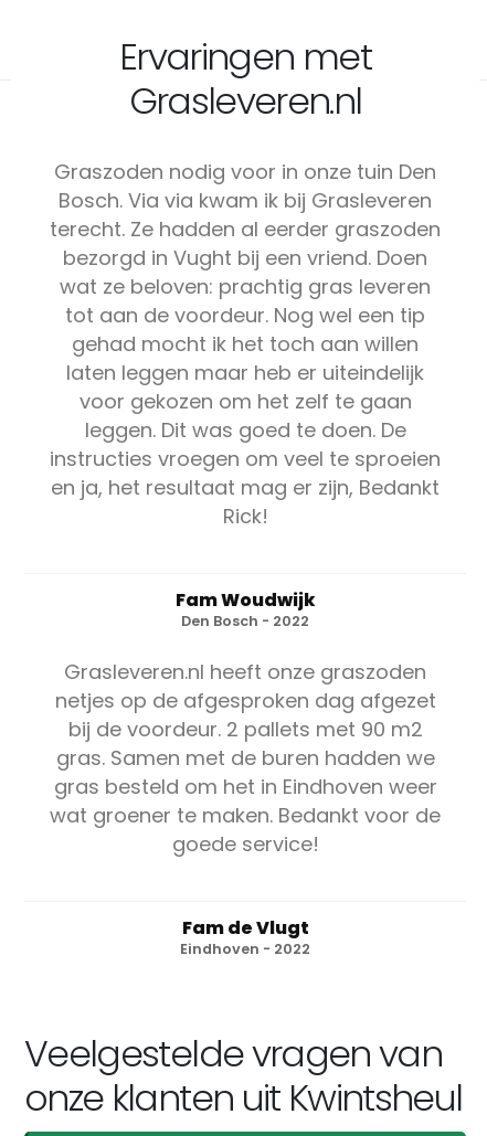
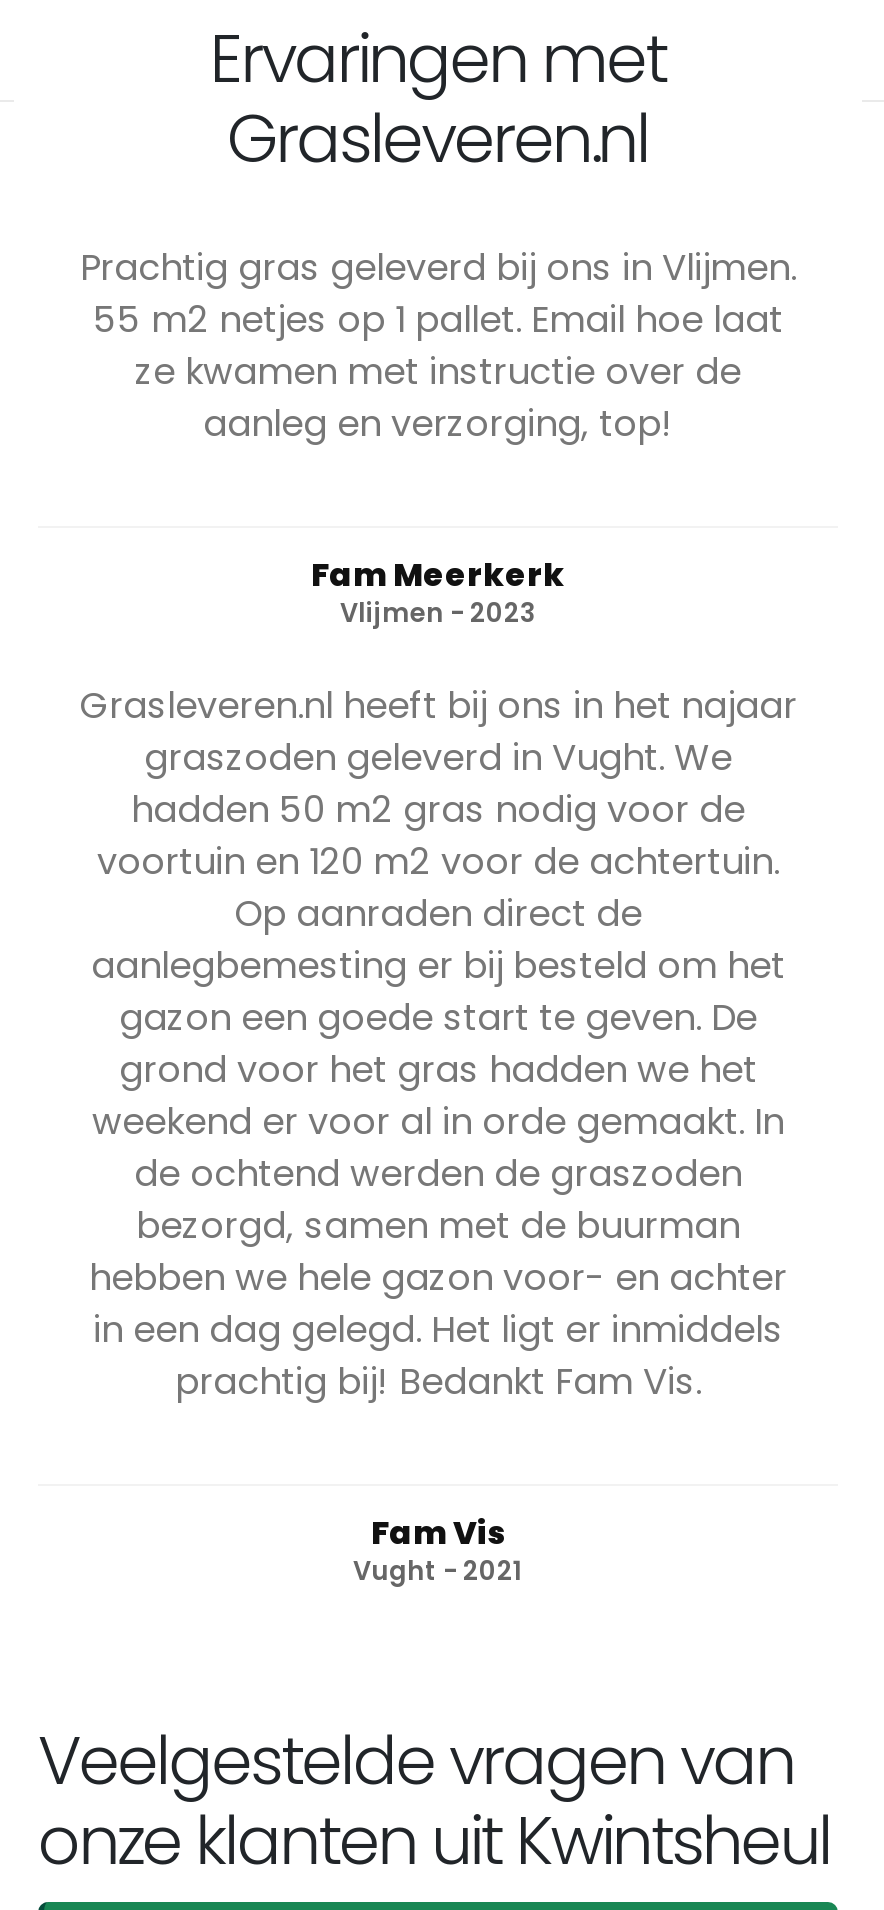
[50,157,441,529] Graszoden nodig voor in onze tuin Den | Bosch. Via via kwam ik bij Grasleveren | terecht. Ze hadden al eerder graszoden | bezorgd in Vught bij een vriend. Doen | wat ze beloven: prachtig gras leveren | tot aan de voordeur. Nog wel een tip | gehad mocht ik het toch aan willen | laten leggen maar heb er uiteindelijk | voor gekozen om het zelf te gaan | leggen. Dit was goed te doen. De | instructies vroegen om veel te sproeien | en ja, het resultaat mag er zijn, Bedankt | Rick! -> [80,241,796,447] Prachtig gras geleverd bij ons in Vlijmen. | 55 m2 netjes op 1 pallet. Email hoe laat | ze kwamen met instructie over de | aanleg en verzorging, top!
[175,587,315,630] Fam Woudwijk | Den Bosch - 2022 -> [311,551,565,629] Fam Meerkerk | Vlijmen - 2023
[50,657,441,857] Grasleveren.nl heeft onze graszoden | netjes op de afgesproken dag afgezet | bij de voordeur. 2 pallets met 90 m2 | gras. Samen met de buren hadden we | gras besteld om het in Eindhoven weer | wat groener te maken. Bedankt voor de | goede service! -> [79,679,797,1405] Grasleveren.nl heeft bij ons in het najaar | graszoden geleverd in Vught. We | hadden 50 m2 gras nodig voor de | voortuin en 120 m2 voor de achtertuin. | Op aanraden direct de | aanlegbemesting er bij besteld om het | gazon een goede start te geven. De | grond voor het gras hadden we het | weekend er voor al in orde gemaakt. In | de ochtend werden de graszoden | bezorgd, samen met de buurman | hebben we hele gazon voor- en achter | in een dag gelegd. Het ligt er inmiddels | prachtig bij! Bedankt Fam Vis.
[180,915,310,958] Fam de Vlugt | Eindhoven - 2022 -> [353,1509,523,1587] Fam Vis | Vught - 2021

